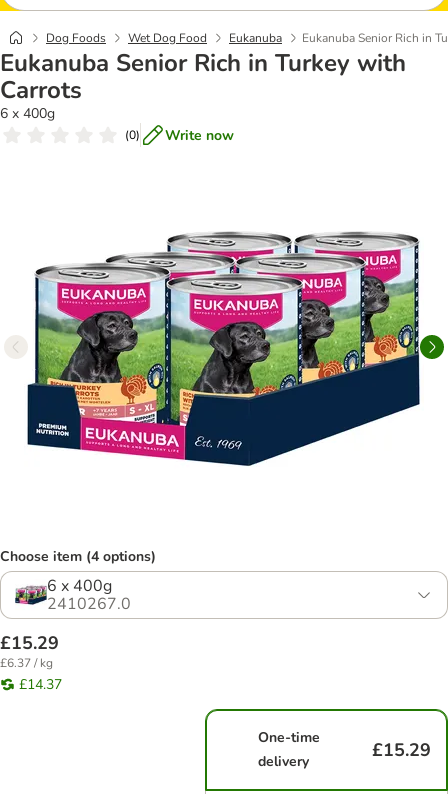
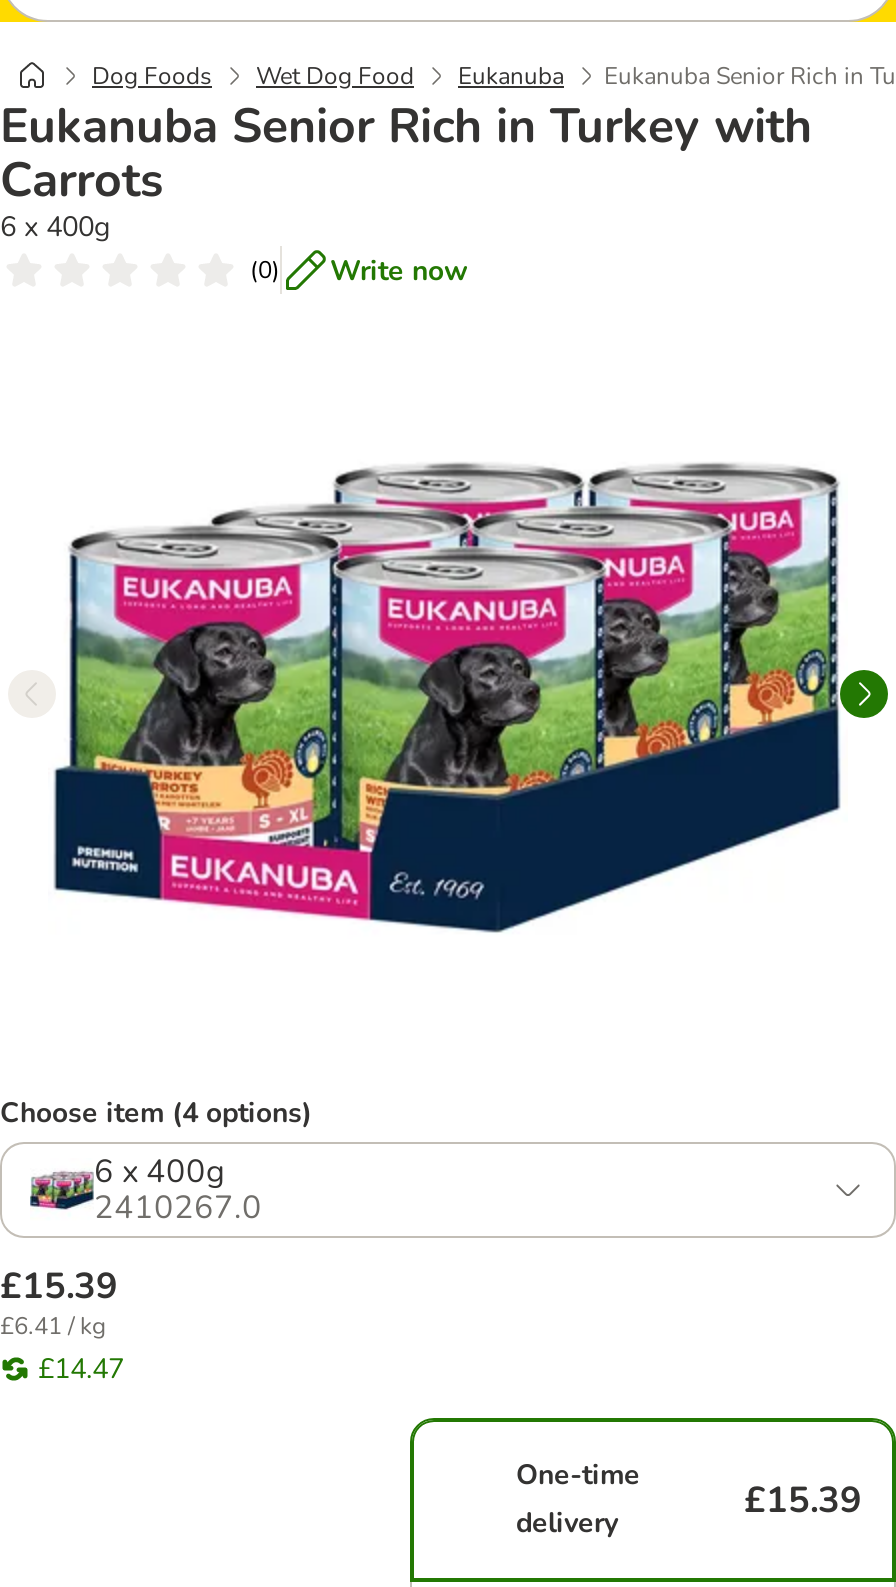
[0,631,59,655] £15.29 -> [0,1262,118,1310] £15.39
[0,655,53,671] £6.37 / kg -> [0,1310,106,1342] £6.41 / kg
[19,675,62,694] £14.37 -> [38,1350,124,1388] £14.47
[372,738,431,762] £15.29 -> [744,1476,862,1524] £15.39

